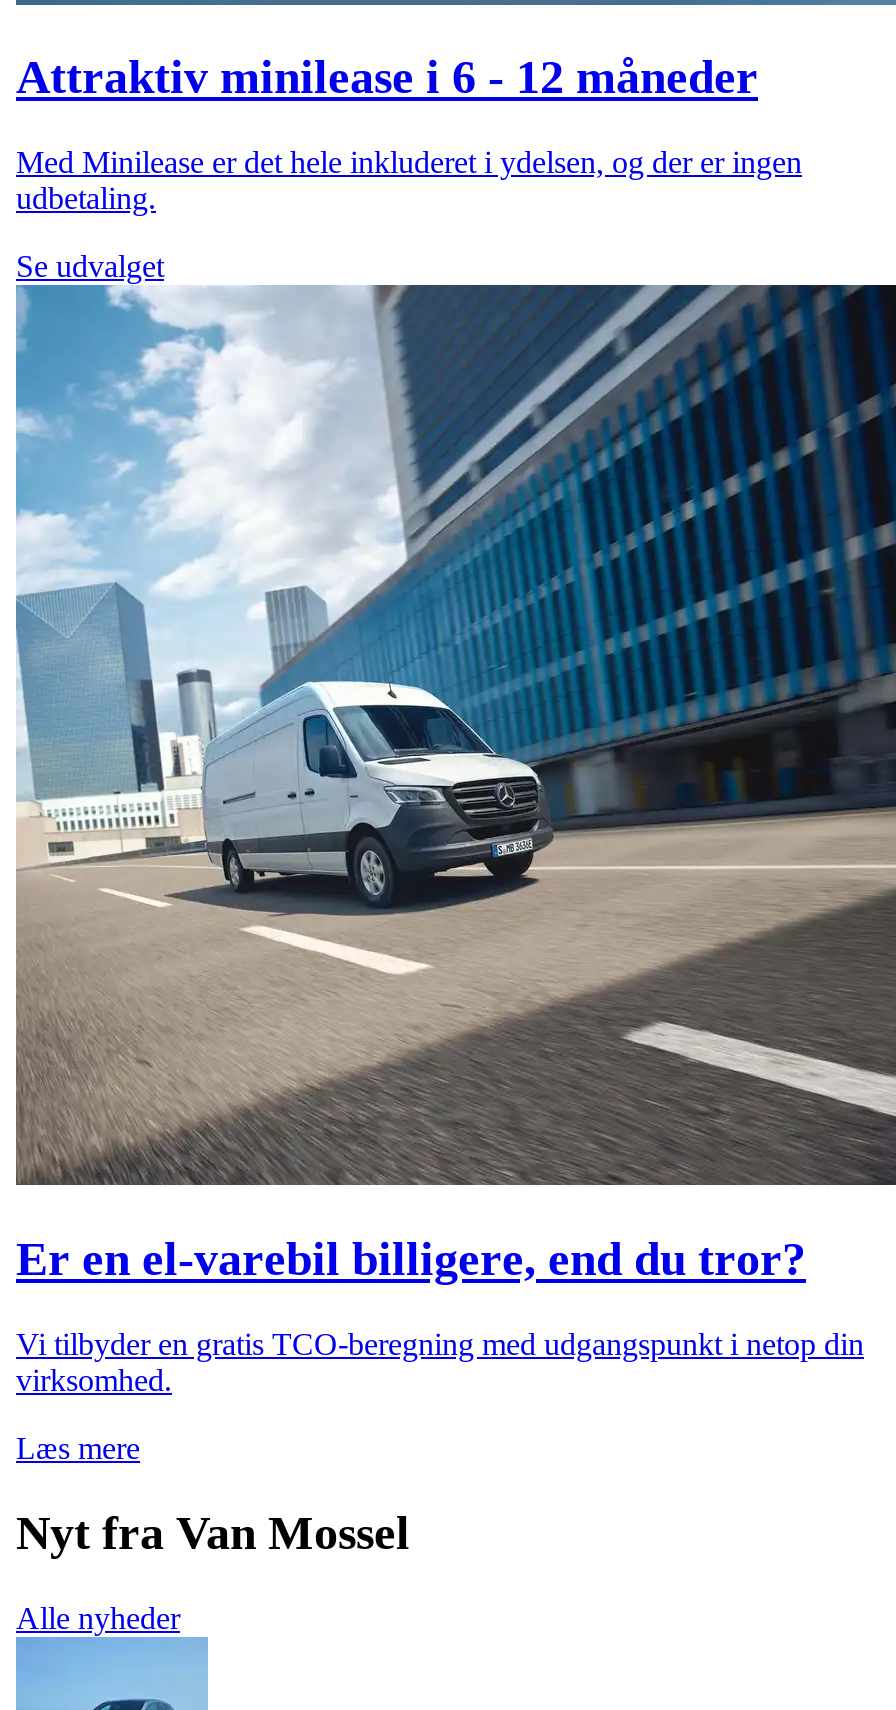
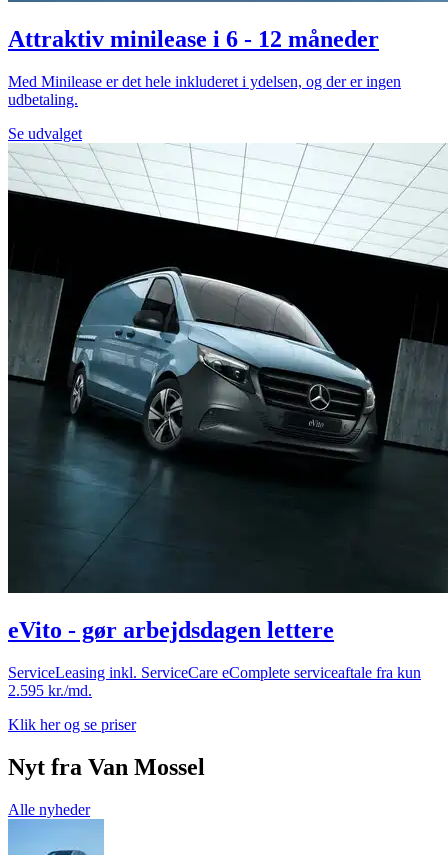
[14,282,890,1286] [image] | Er en el-varebil billigere, end du tror? -> [7,142,445,643] [image] | eVito - gør arbejdsdagen lettere
[16,1327,864,1397] Vi tilbyder en gratis TCO-beregning med udgangspunkt i netop din | virksomhed. -> [8,664,421,699] ServiceLeasing inkl. ServiceCare eComplete serviceaftale fra kun | 2.595 kr./md.
[16,1431,140,1465] Læs mere -> [8,716,136,733] Klik her og se priser

